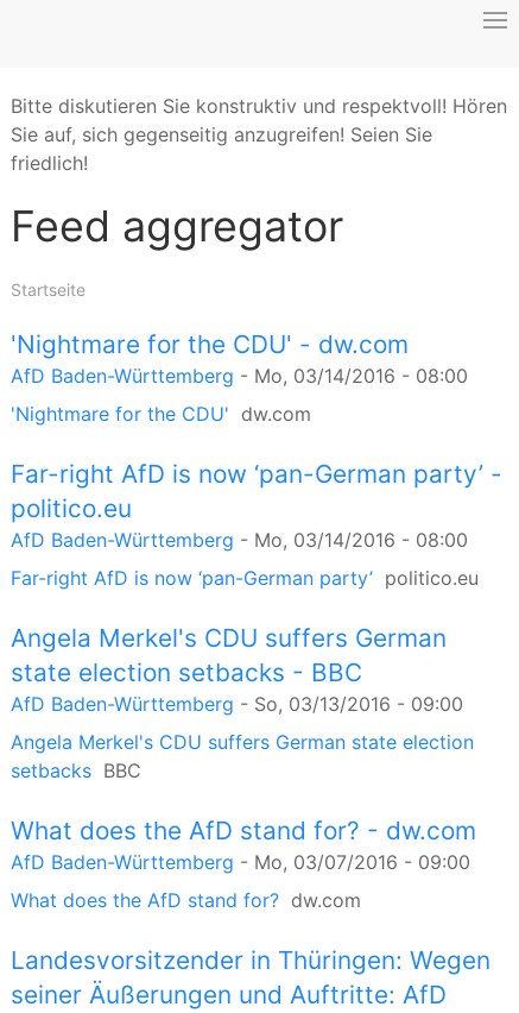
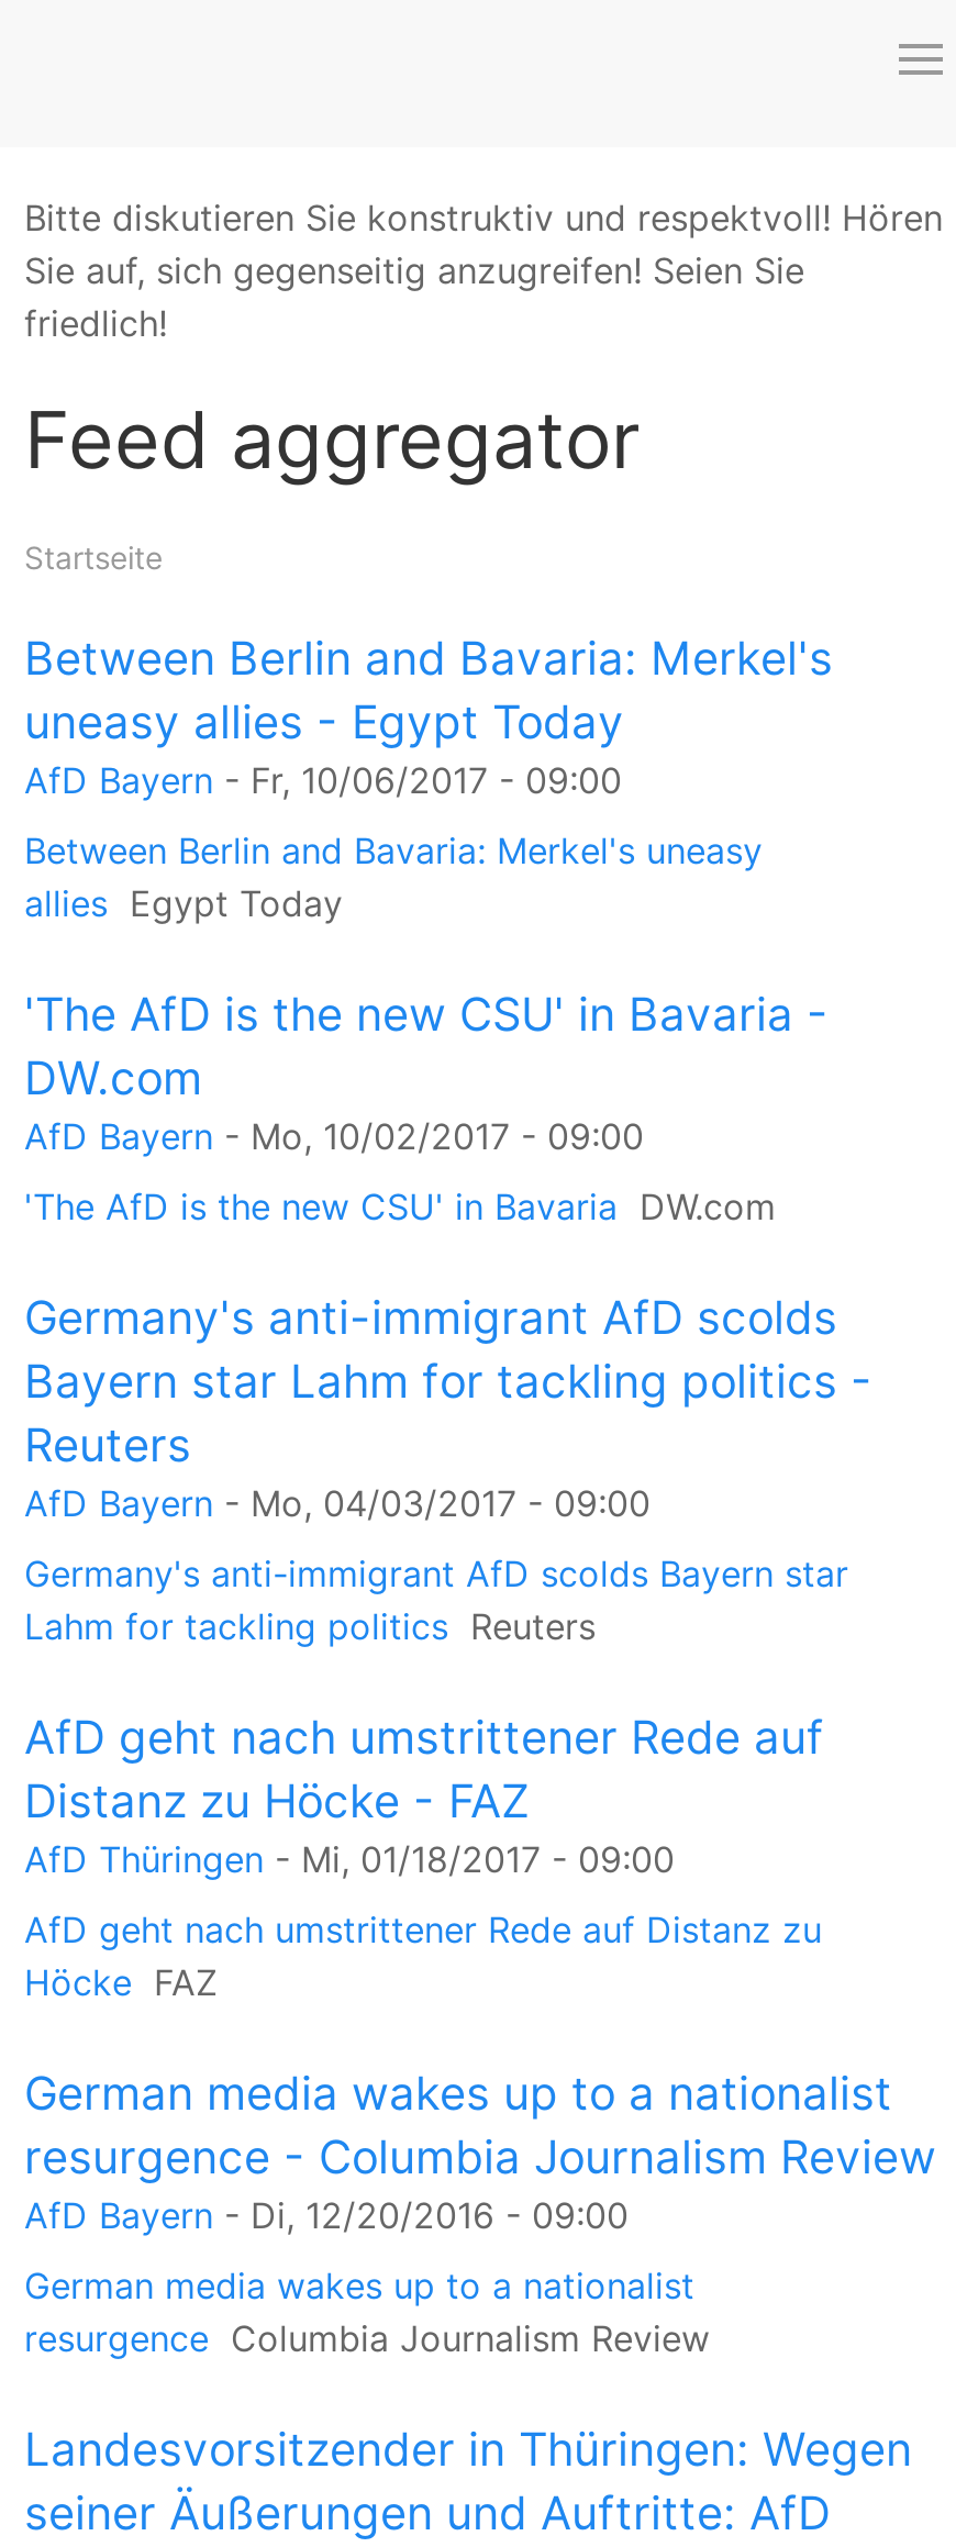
[11,329,502,912] 'Nightmare for the CDU' - dw.com | AfD Baden-Württemberg - Mo, 03/14/2016 - 08:00 | 'Nightmare for the CDU' dw.com | Far-right AfD is now ‘pan-German party’ - | politico.eu | AfD Baden-Württemberg - Mo, 03/14/2016 - 08:00 | Far-right AfD is now ‘pan-German party’ politico.eu | Angela Merkel's CDU suffers German | state election setbacks - BBC | AfD Baden-Württemberg - So, 03/13/2016 - 09:00 | Angela Merkel's CDU suffers German state election | setbacks BBC | What does the AfD stand for? - dw.com | AfD Baden-Württemberg - Mo, 03/07/2016 - 09:00 | What does the AfD stand for? dw.com -> [24,631,936,2360] Between Berlin and Bavaria: Merkel's | uneasy allies - Egypt Today | AfD Bayern - Fr, 10/06/2017 - 09:00 | Between Berlin and Bavaria: Merkel's uneasy | allies Egypt Today | 'The AfD is the new CSU' in Bavaria - | DW.com | AfD Bayern - Mo, 10/02/2017 - 09:00 | 'The AfD is the new CSU' in Bavaria DW.com | Germany's anti-immigrant AfD scolds | Bayern star Lahm for tackling politics - | Reuters | AfD Bayern - Mo, 04/03/2017 - 09:00 | Germany's anti-immigrant AfD scolds Bayern star | Lahm for tackling politics Reuters | AfD geht nach umstrittener Rede auf | Distanz zu Höcke - FAZ | AfD Thüringen - Mi, 01/18/2017 - 09:00 | AfD geht nach umstrittener Rede auf Distanz zu | Höcke FAZ | German media wakes up to a nationalist | resurgence - Columbia Journalism Review | AfD Bayern - Di, 12/20/2016 - 09:00 | German media wakes up to a nationalist | resurgence Columbia Journalism Review

